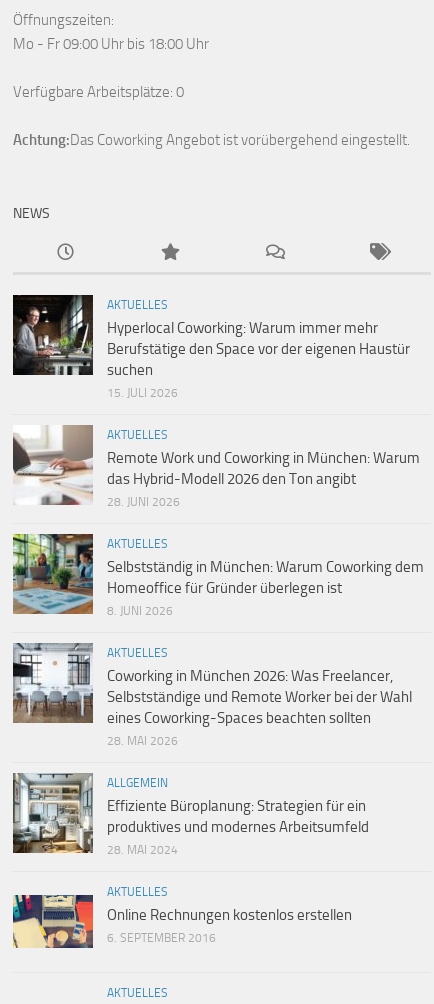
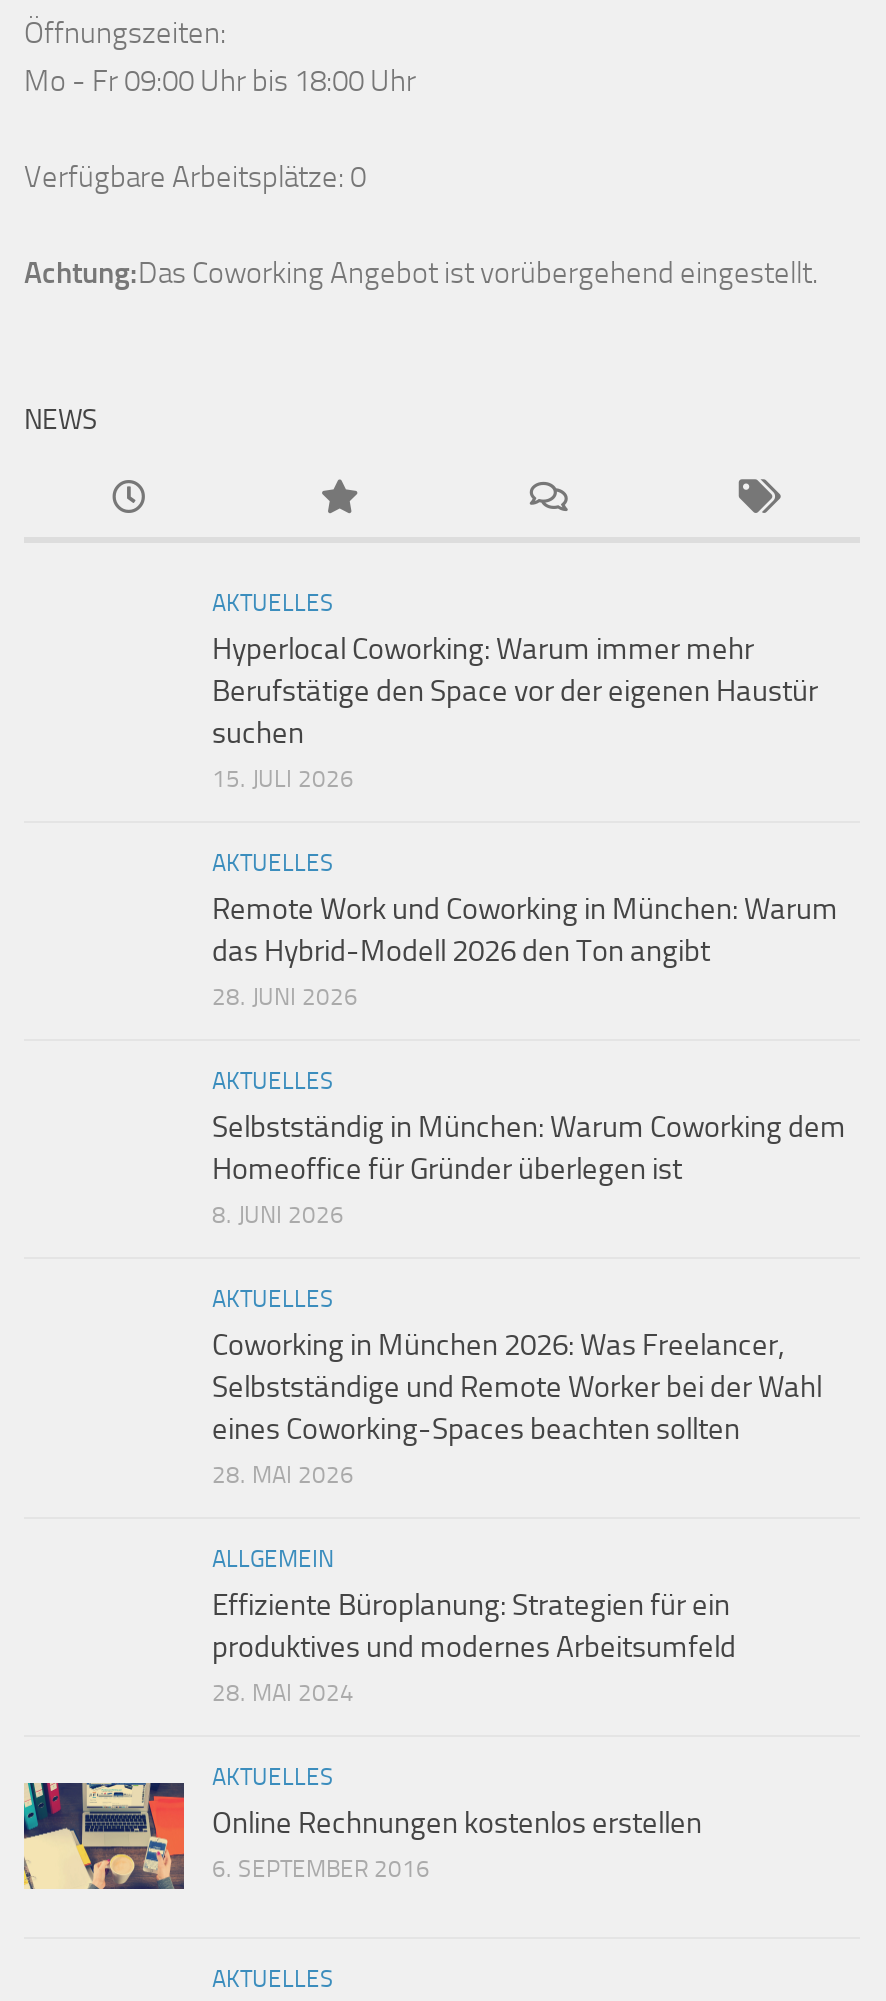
[12,294,94,376] [image] -> none
[12,424,94,506] [image] -> none
[12,533,94,615] [image] -> none
[12,642,94,724] [image] -> none
[12,772,94,854] [image] -> none

